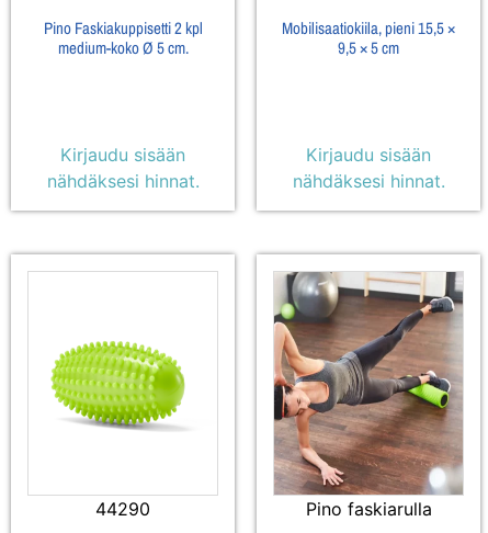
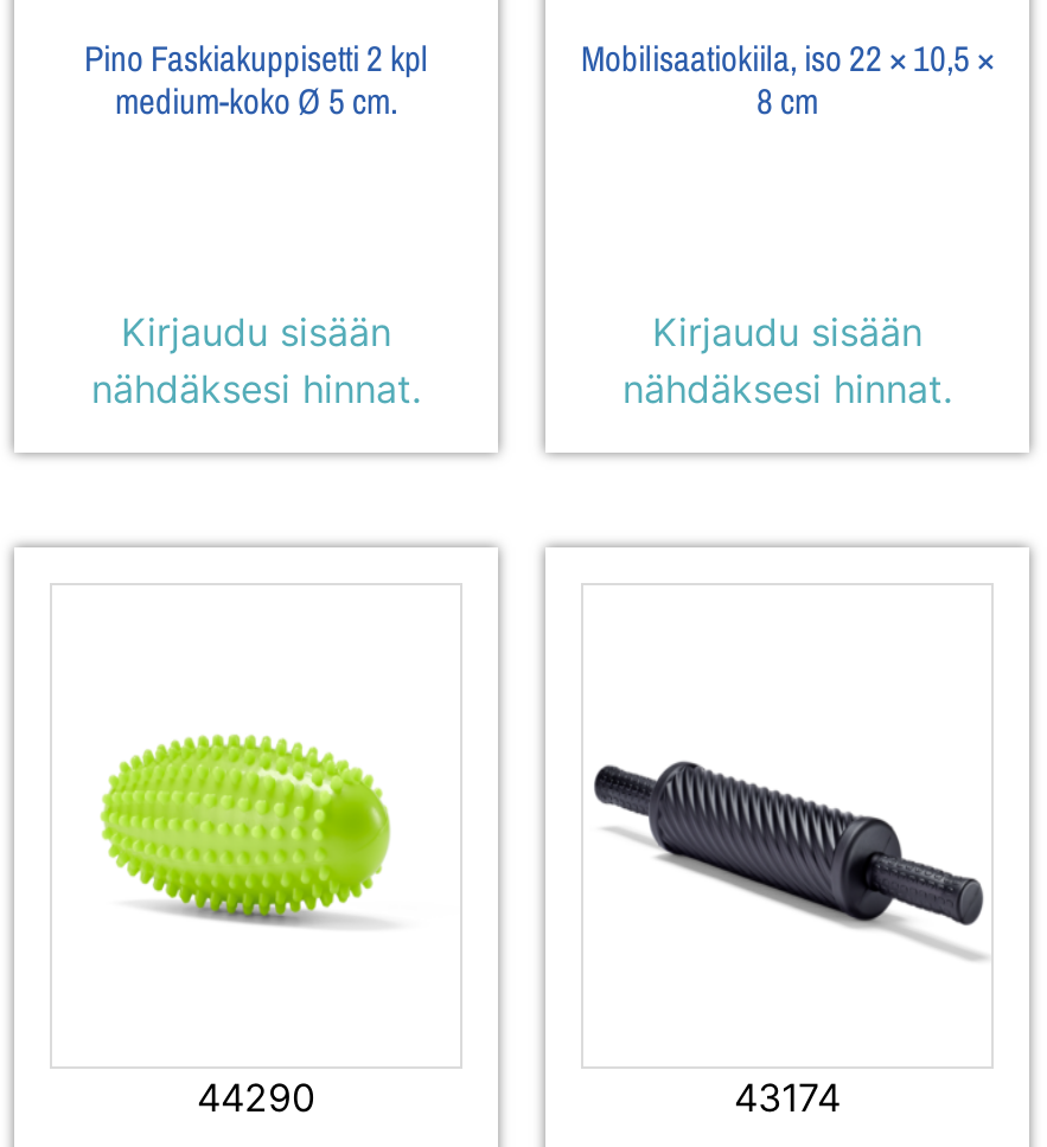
[282,16,455,59] Mobilisaatiokiila, pieni 15,5 × | 9,5 × 5 cm -> [581,32,994,125] Mobilisaatiokiila, iso 22 × 10,5 × | 8 cm
[273,271,464,520] [image] | Pino faskiarulla -> [583,585,991,1121] [image] | 43174

